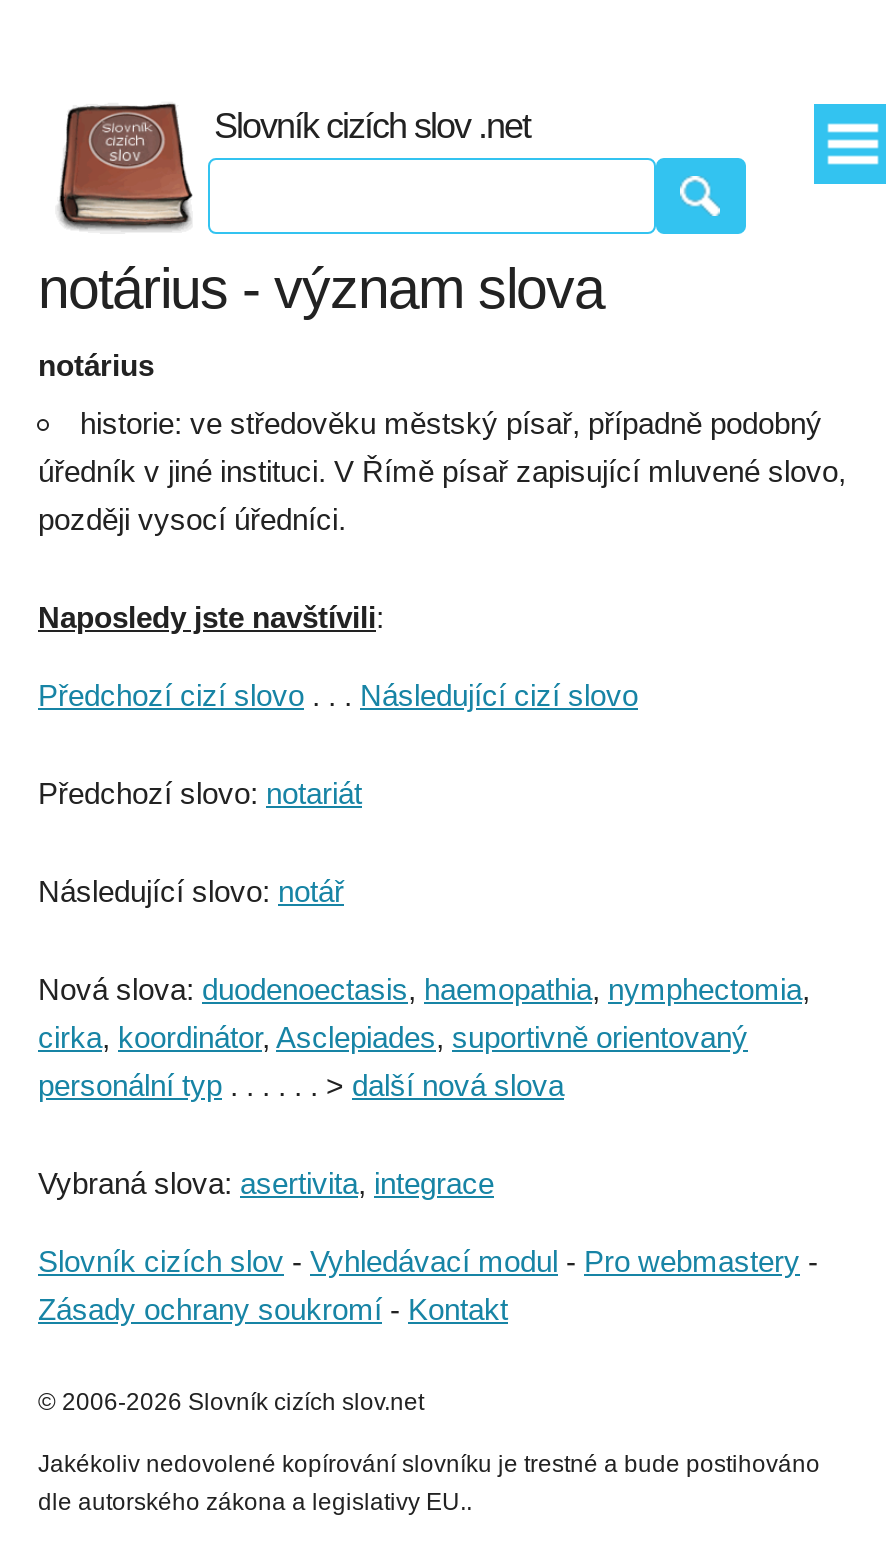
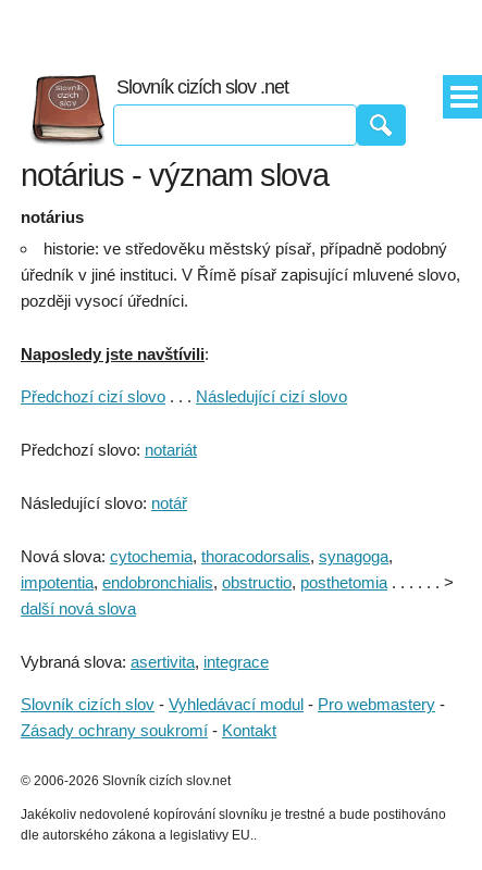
[38,972,810,1102] Nová slova: duodenoectasis, haemopathia, nymphectomia, | cirka, koordinátor, Asclepiades, suportivně orientovaný | personální typ. . . . . . > další nová slova -> [21,547,454,618] Nová slova: cytochemia, thoracodorsalis, synagoga, | impotentia, endobronchialis, obstructio, posthetomia. . . . . . > | další nová slova

